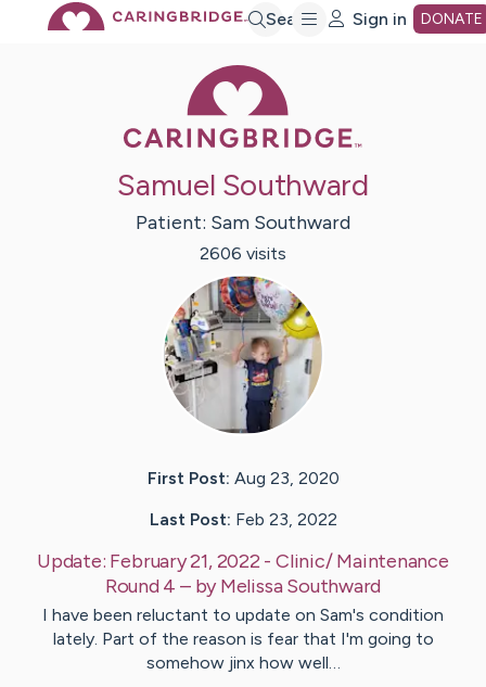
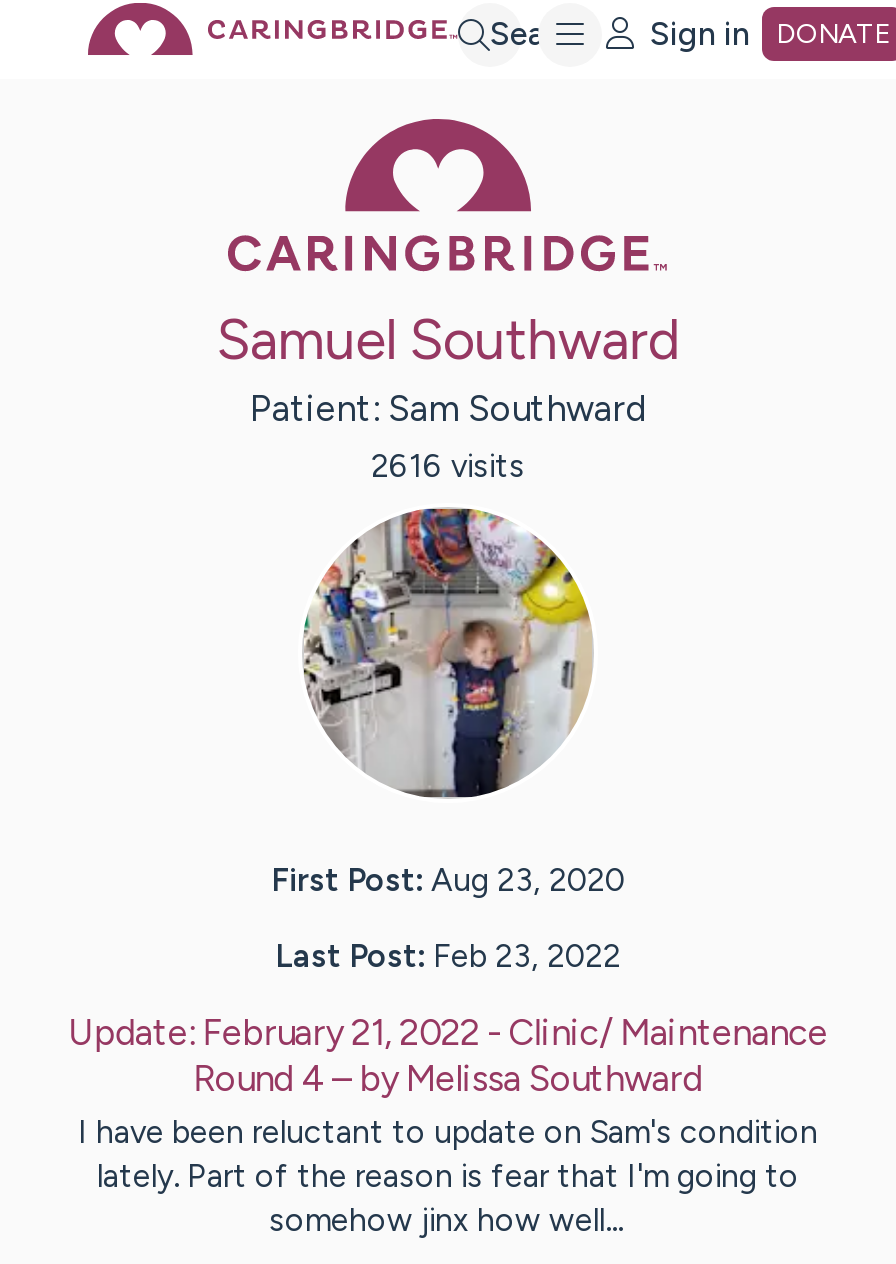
[200,243,286,264] 2606 visits -> [371,448,525,486] 2616 visits

